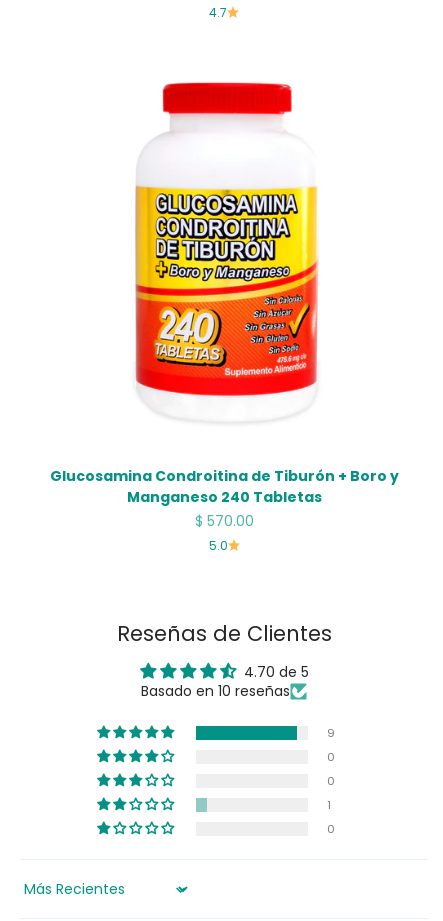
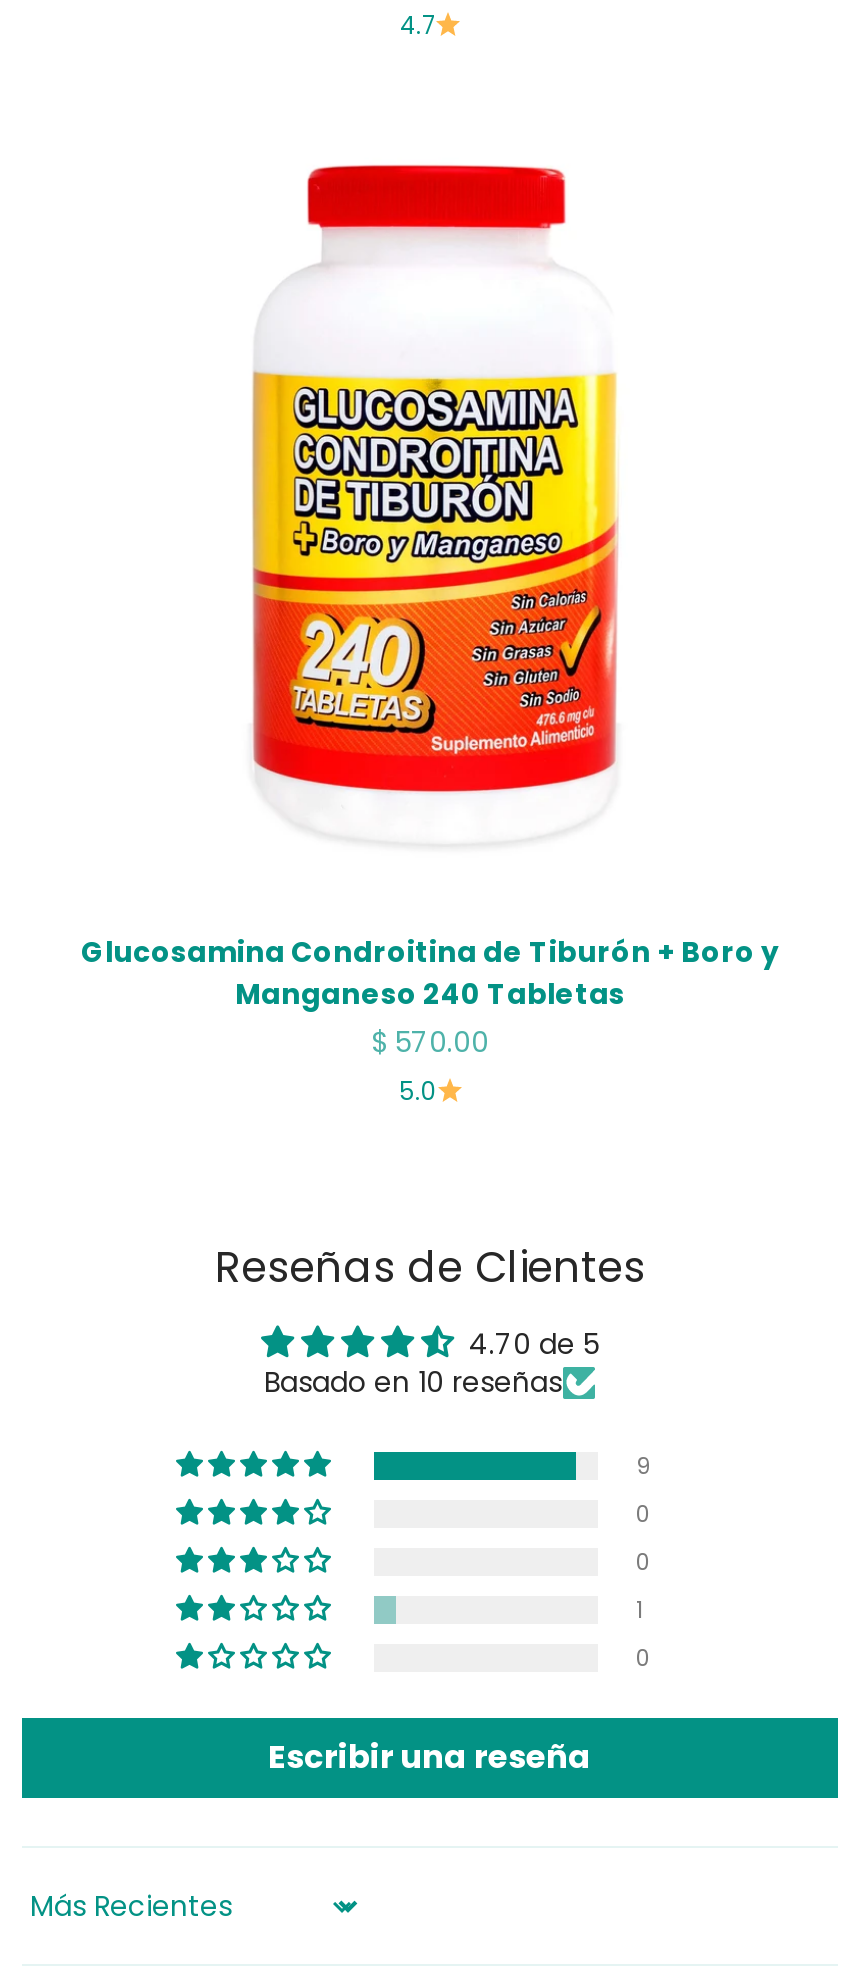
none -> [268,1734,592,1780] Escribir una reseña

